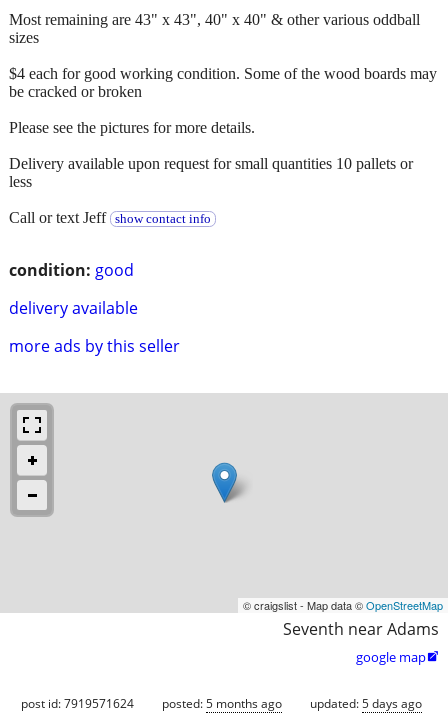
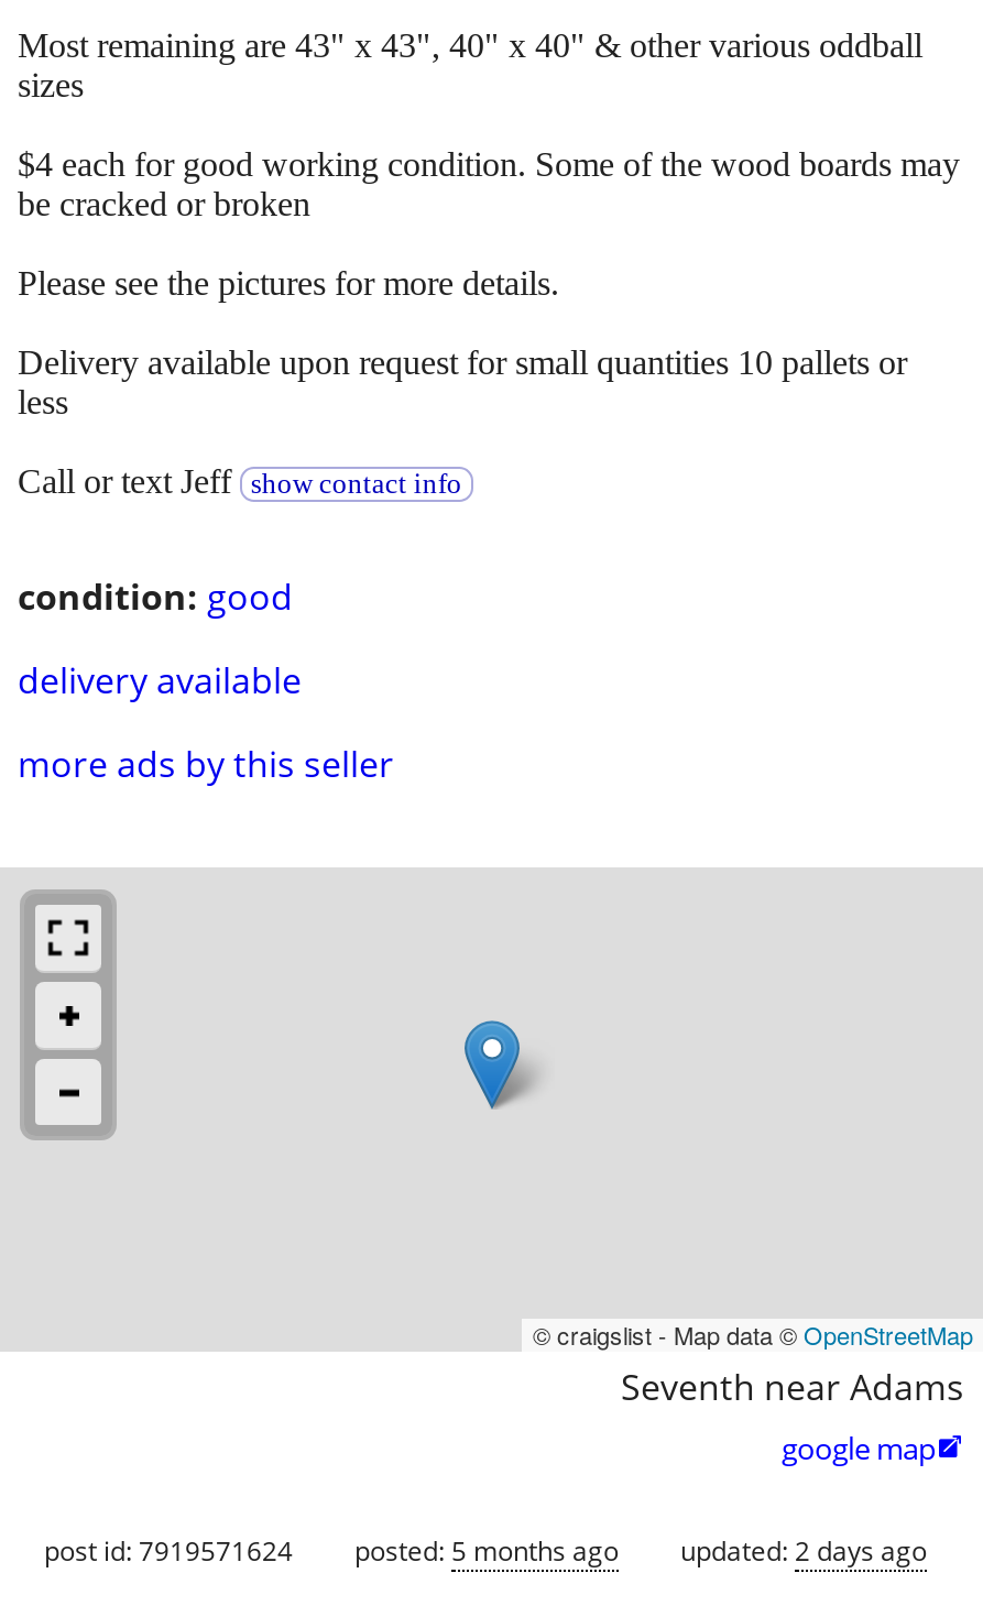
[310,695,422,712] updated: 5 days ago -> [680,1532,927,1569] updated: 2 days ago

